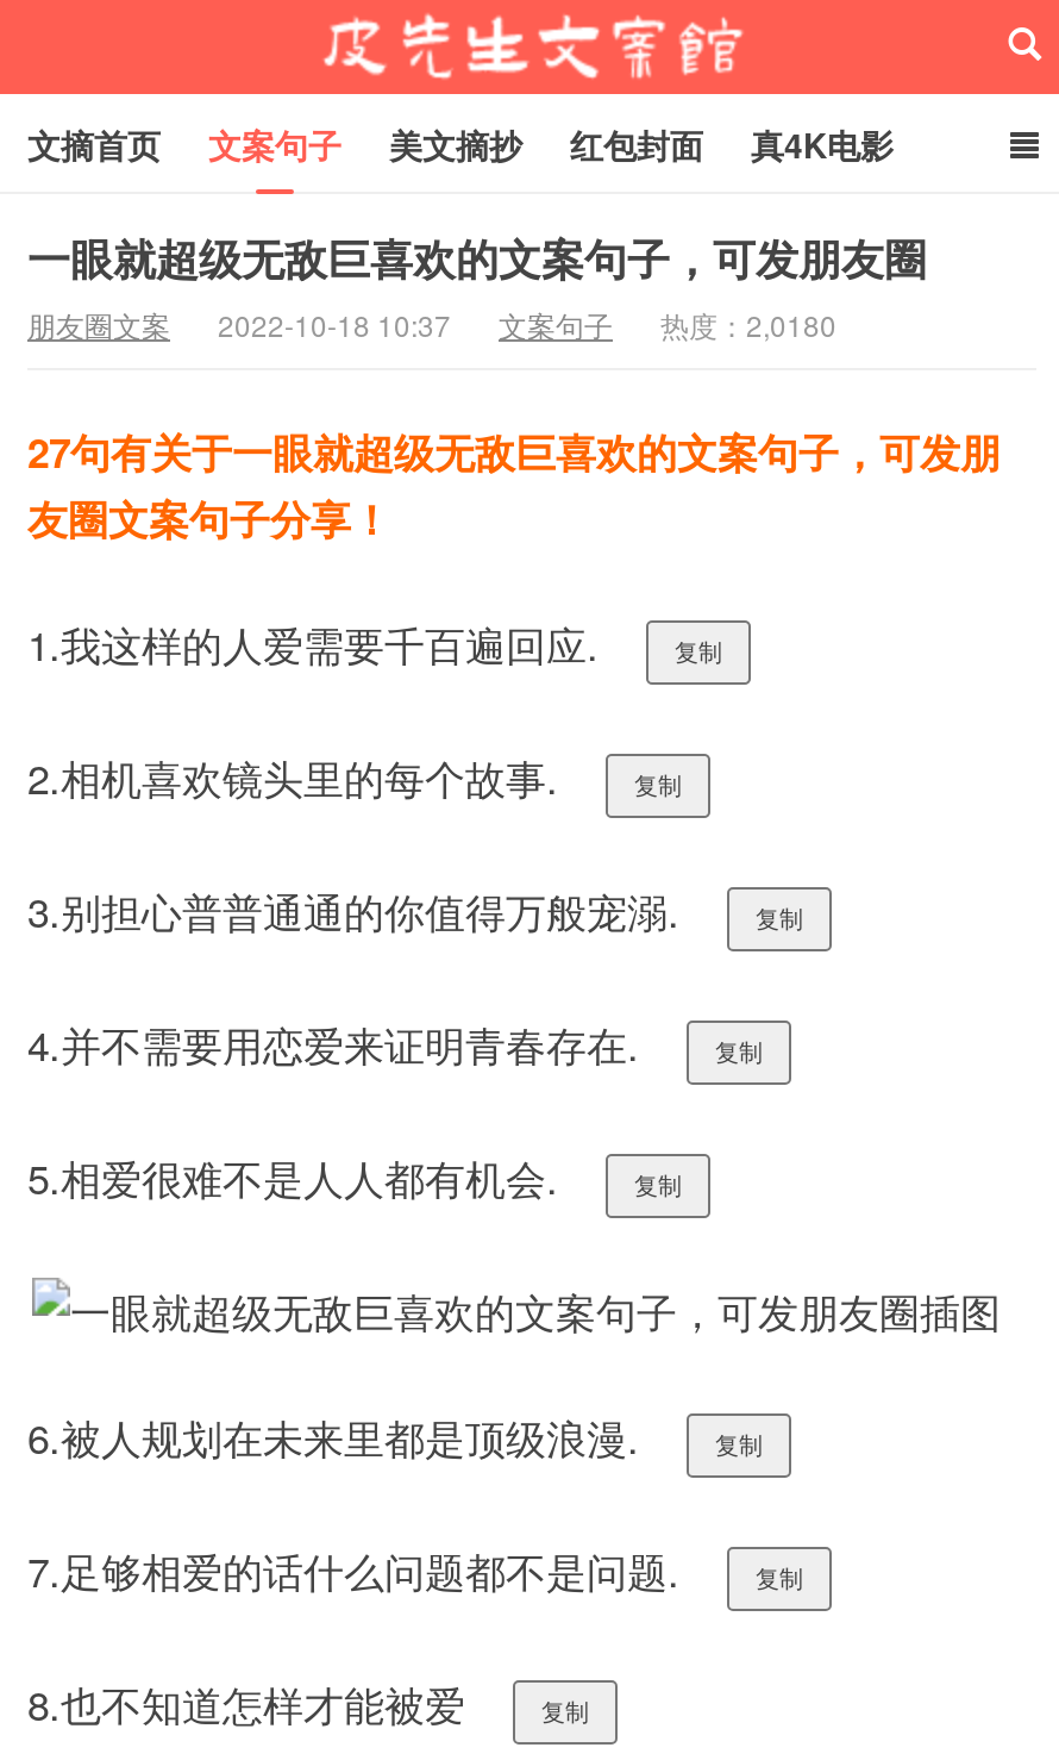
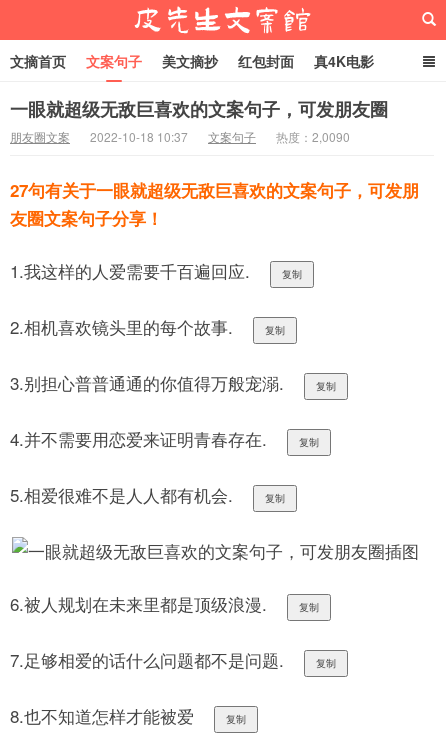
[27,304,836,344] 朋友圈文案 2022-10-18 10:37 文案句子 热度：2,0180 -> [10,128,350,145] 朋友圈文案 2022-10-18 10:37 文案句子 热度：2,0090

